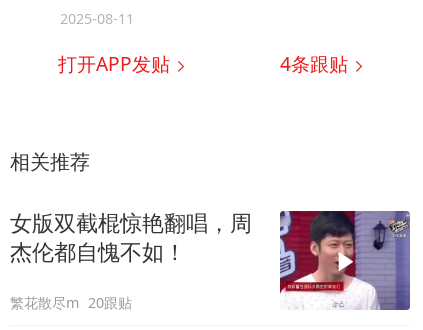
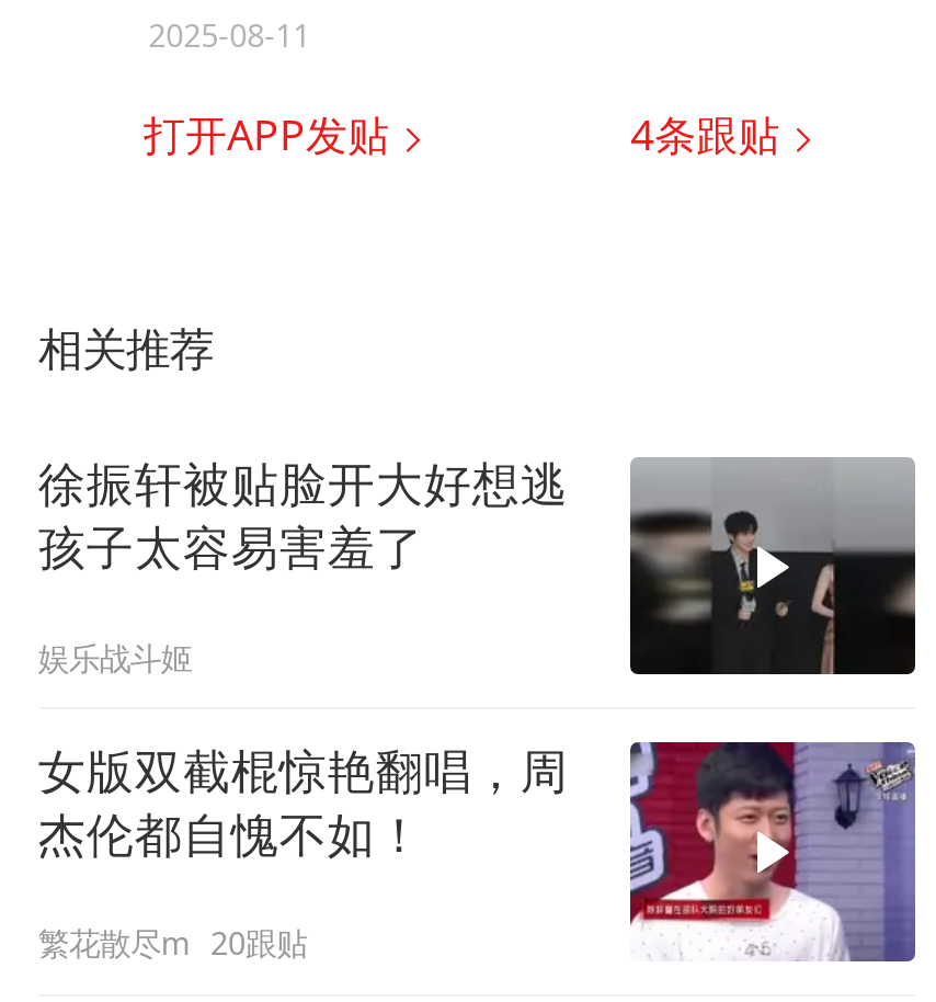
none -> [38,451,917,679] [image] | 徐振轩被贴脸开大好想逃 | 孩子太容易害羞了 | 娱乐战斗姬

